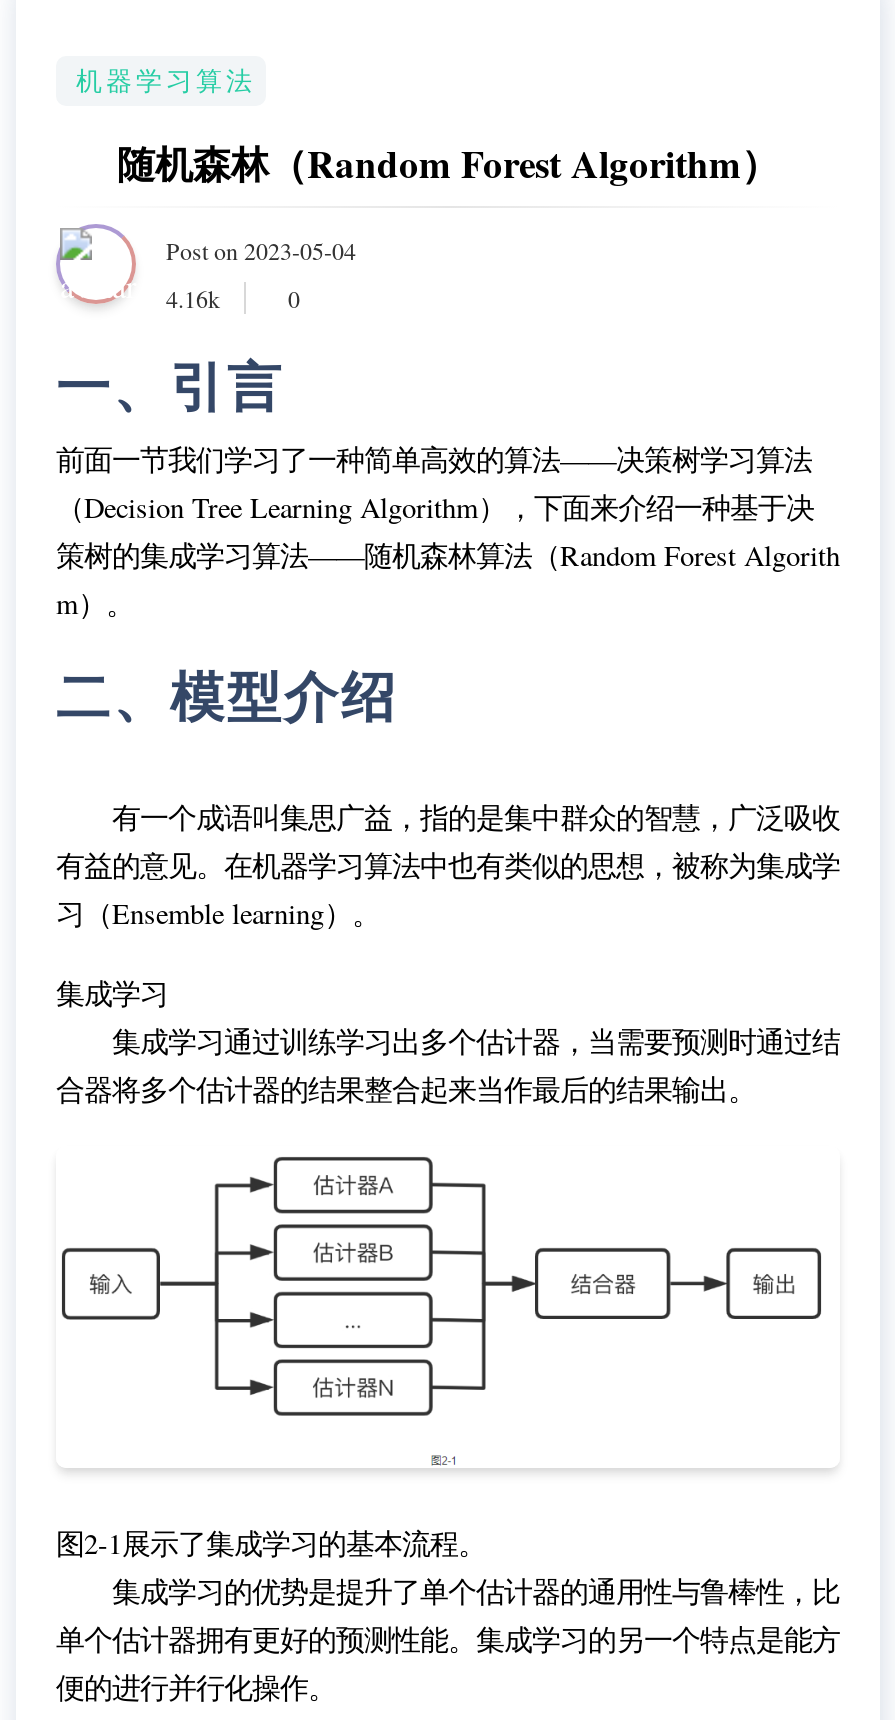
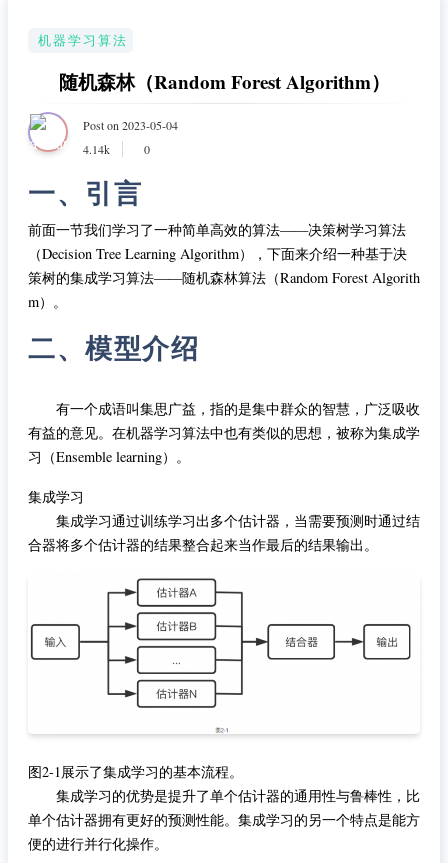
[166,282,220,314] 4.16k -> [83,141,110,157] 4.14k

